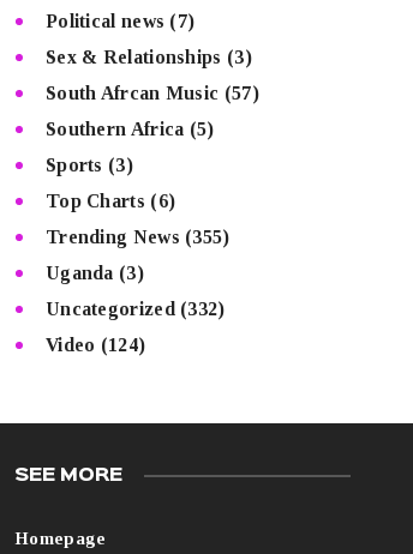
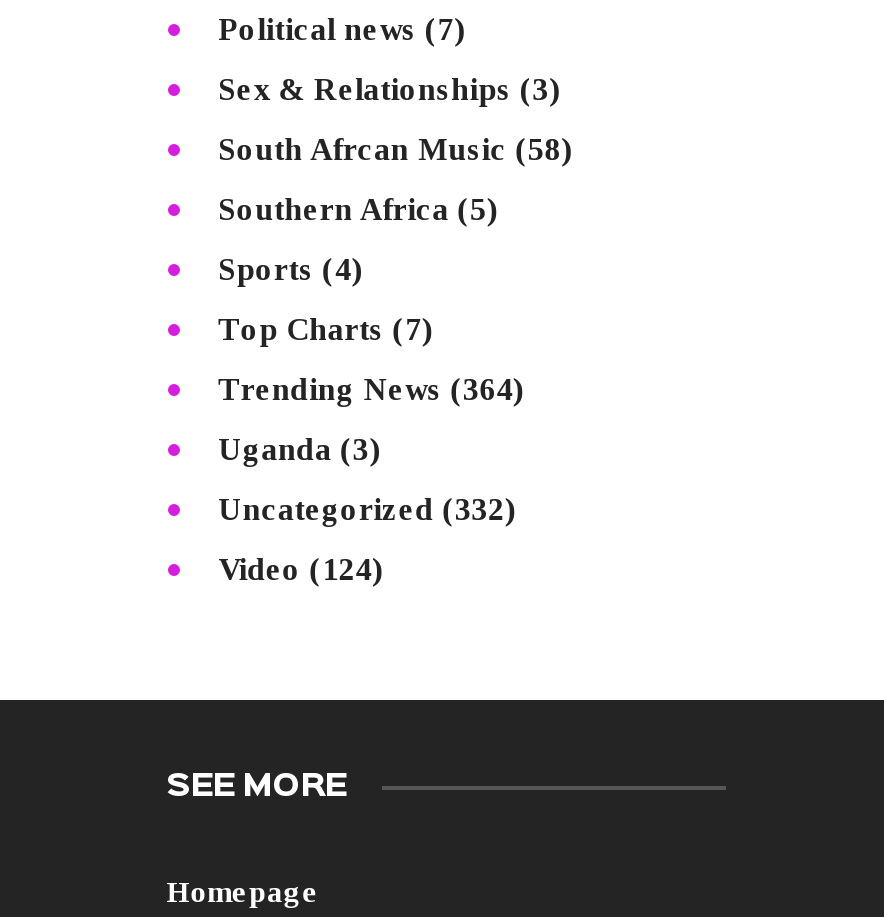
[46,83,259,103] South Afrcan Music (57) -> [218,132,574,166] South Afrcan Music (58)
[46,155,133,175] Sports (3) -> [218,252,364,286] Sports (4)
[46,191,176,211] Top Charts (6) -> [218,312,434,346] Top Charts (7)
[46,227,230,247] Trending News (355) -> [218,372,525,406] Trending News (364)

